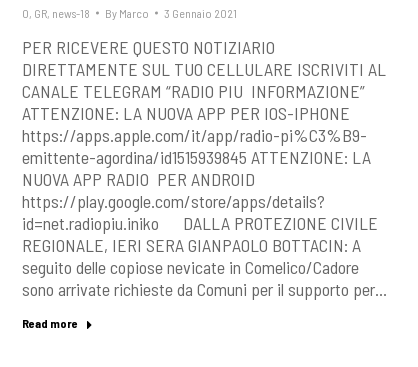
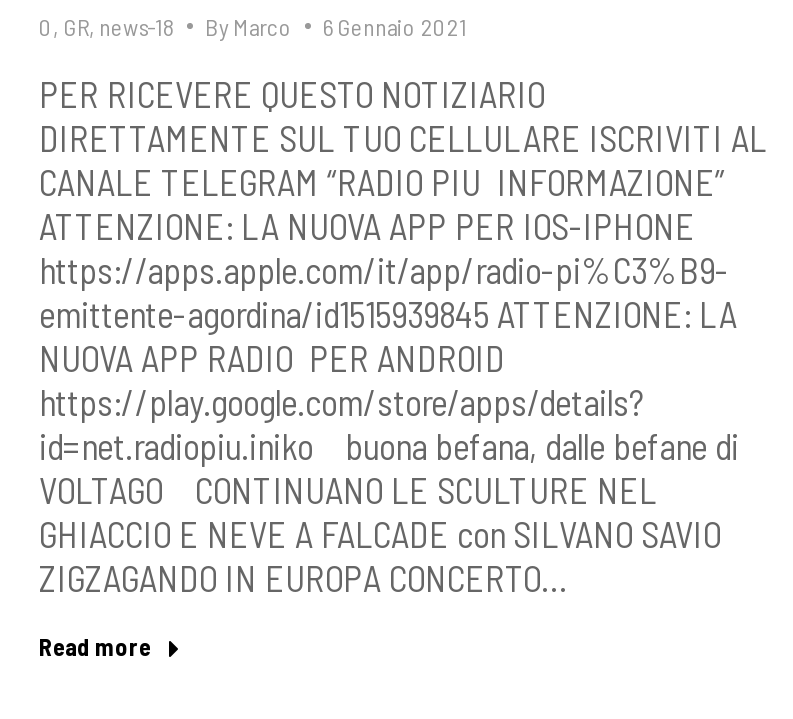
[22,6,237,20] 0, GR, news-18 By Marco 3 Gennaio 2021 -> [39,12,467,40] 0, GR, news-18 By Marco 6 Gennaio 2021
[22,212,387,300] id=net.radiopiu.iniko DALLA PROTEZIONE CIVILE | REGIONALE, IERI SERA GIANPAOLO BOTTACIN: A | seguito delle copiose nevicate in Comelico/Cadore | sono arrivate richieste da Comuni per il supporto per… -> [39,424,753,600] id=net.radiopiu.iniko buona befana, dalle befane di | VOLTAGO CONTINUANO LE SCULTURE NEL | GHIACCIO E NEVE A FALCADE con SILVANO SAVIO | ZIGZAGANDO IN EUROPA CONCERTO…

